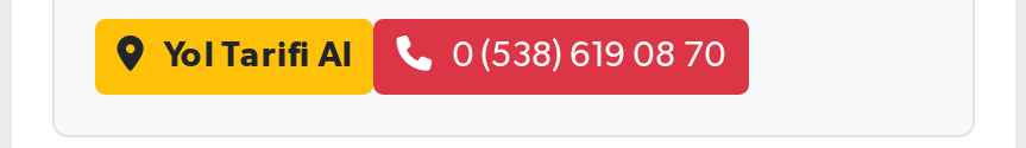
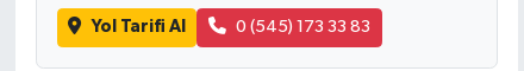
[452,38,726,73] 0 (538) 619 08 70 -> [236,18,371,36] 0 (545) 173 33 83

